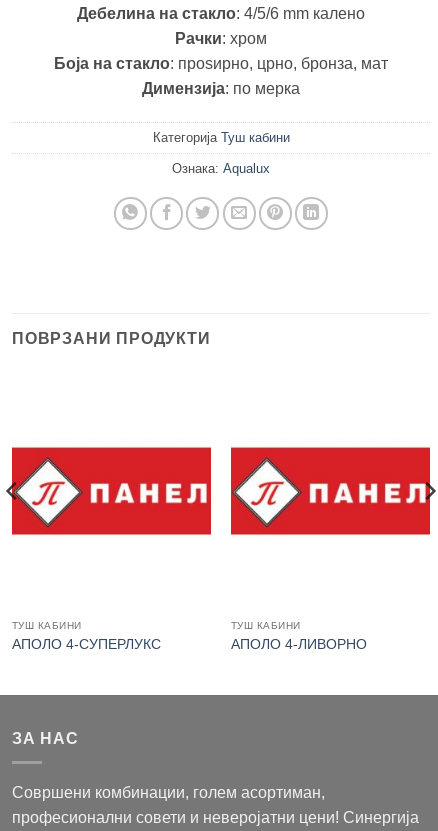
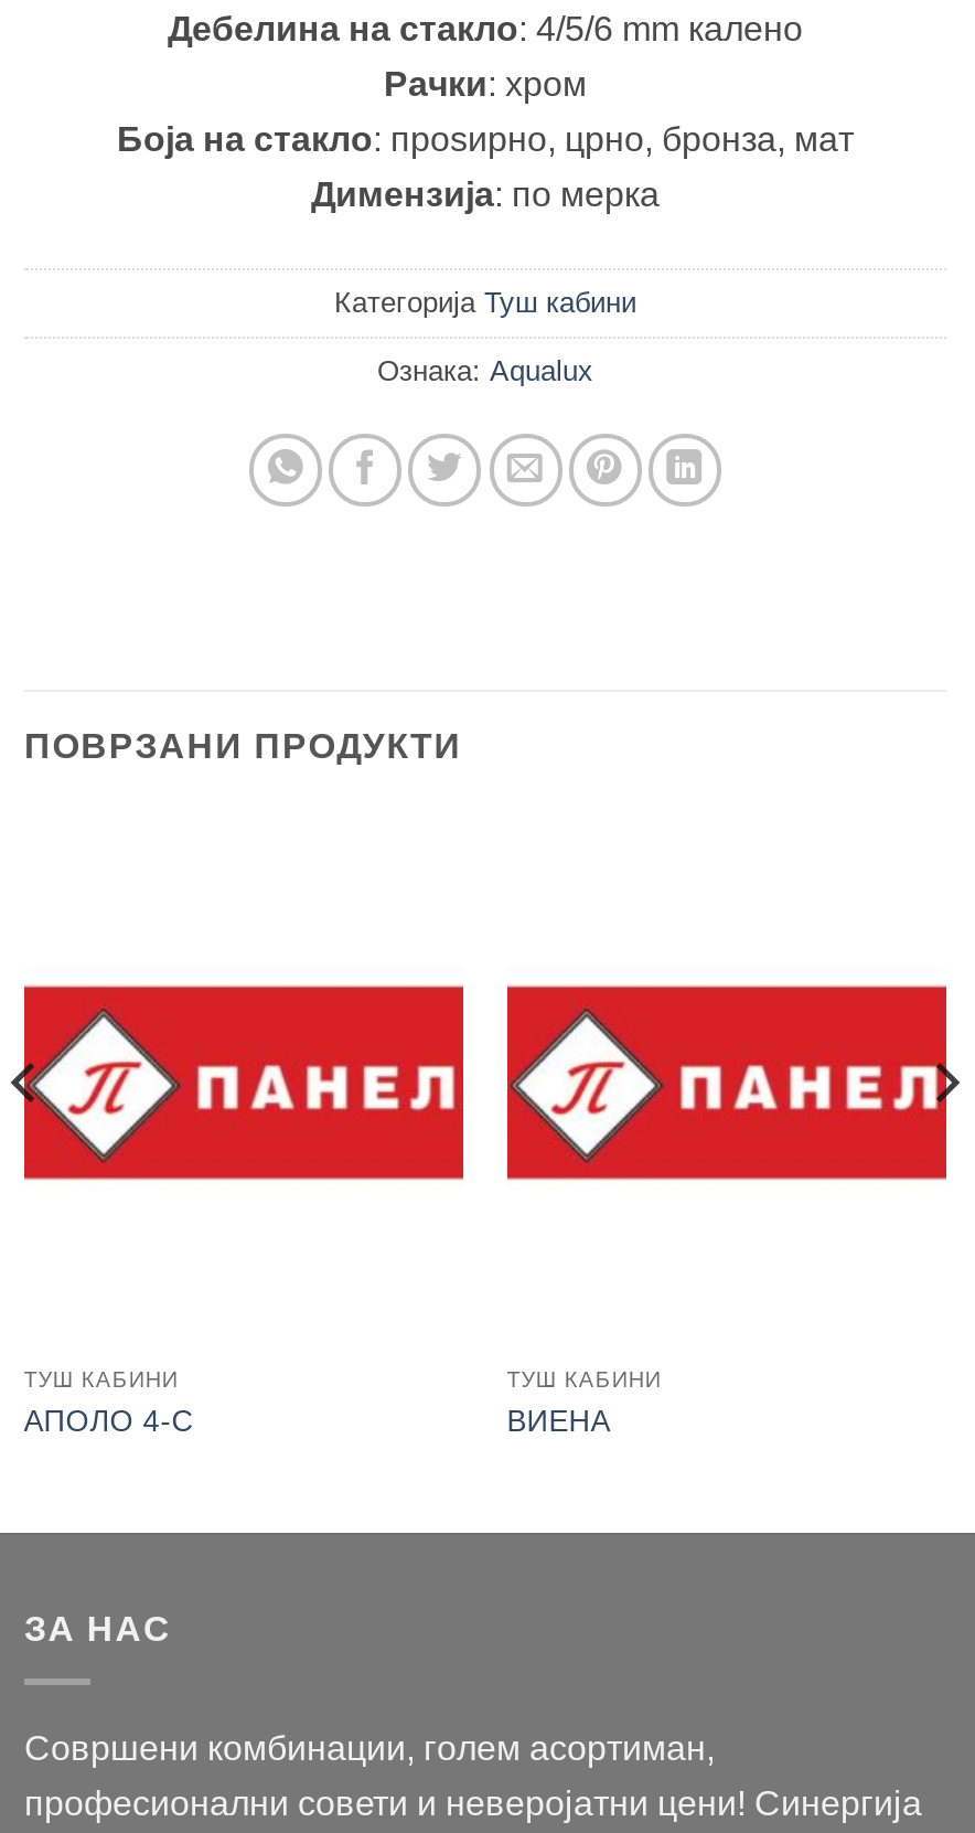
[12,637,161,652] АПОЛО 4-СУПЕРЛУКС -> [24,1404,194,1437] АПОЛО 4-С
[231,637,367,652] АПОЛО 4-ЛИВОРНО -> [507,1404,611,1437] ВИЕНА

